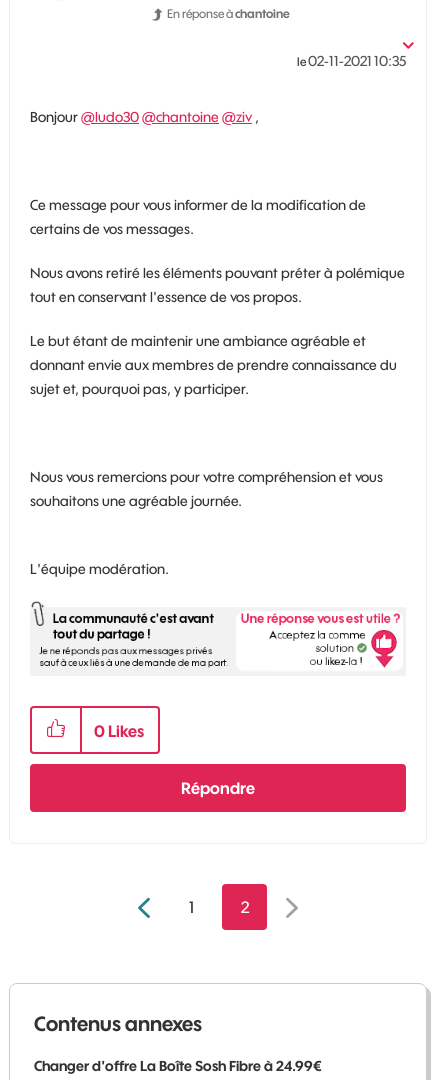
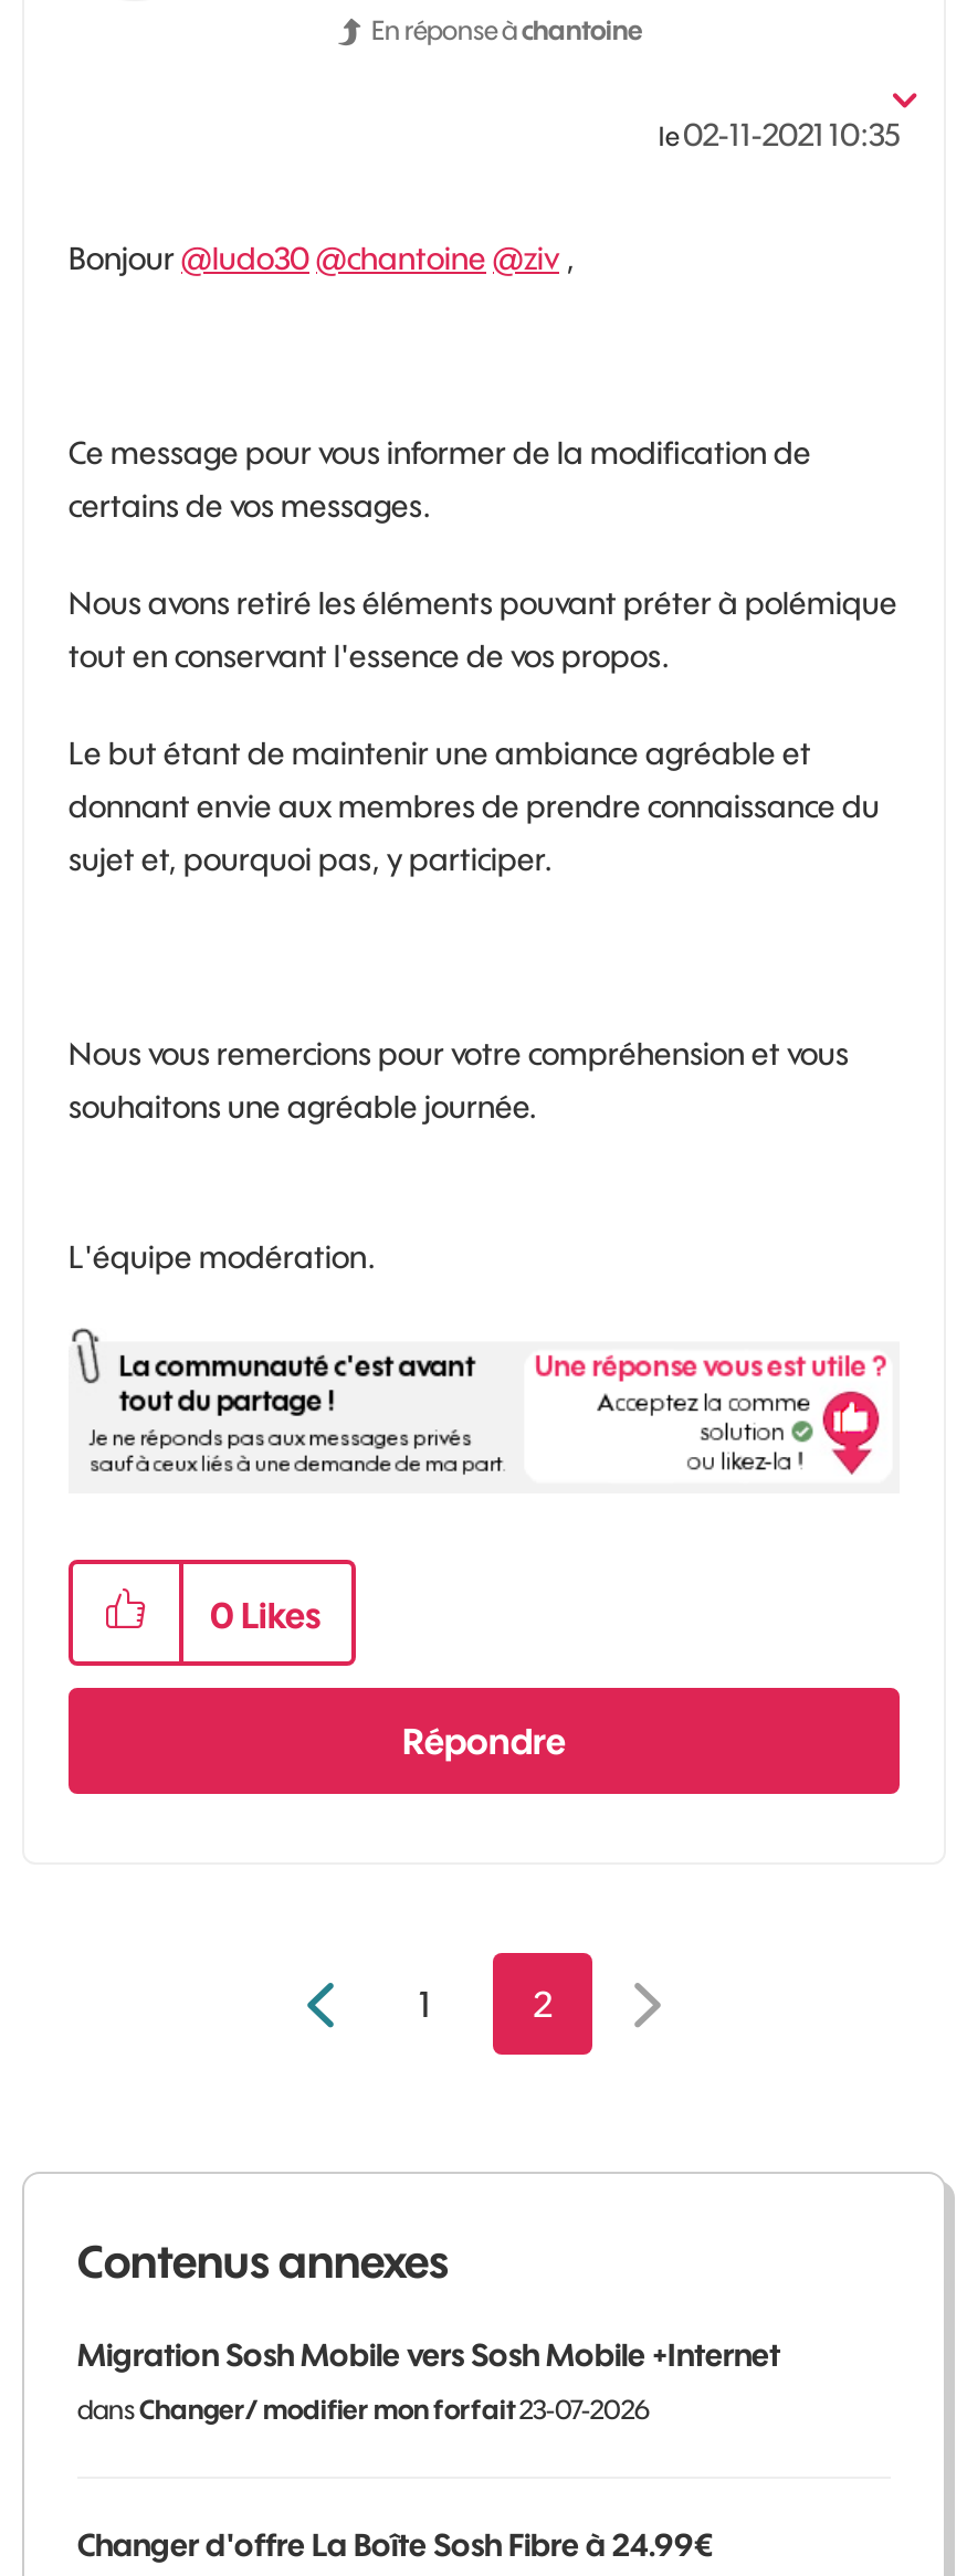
none -> [77,2335,780,2426] Migration Sosh Mobile vers Sosh Mobile +Internet | dansChanger/ modifier mon forfait 23-07-2026

